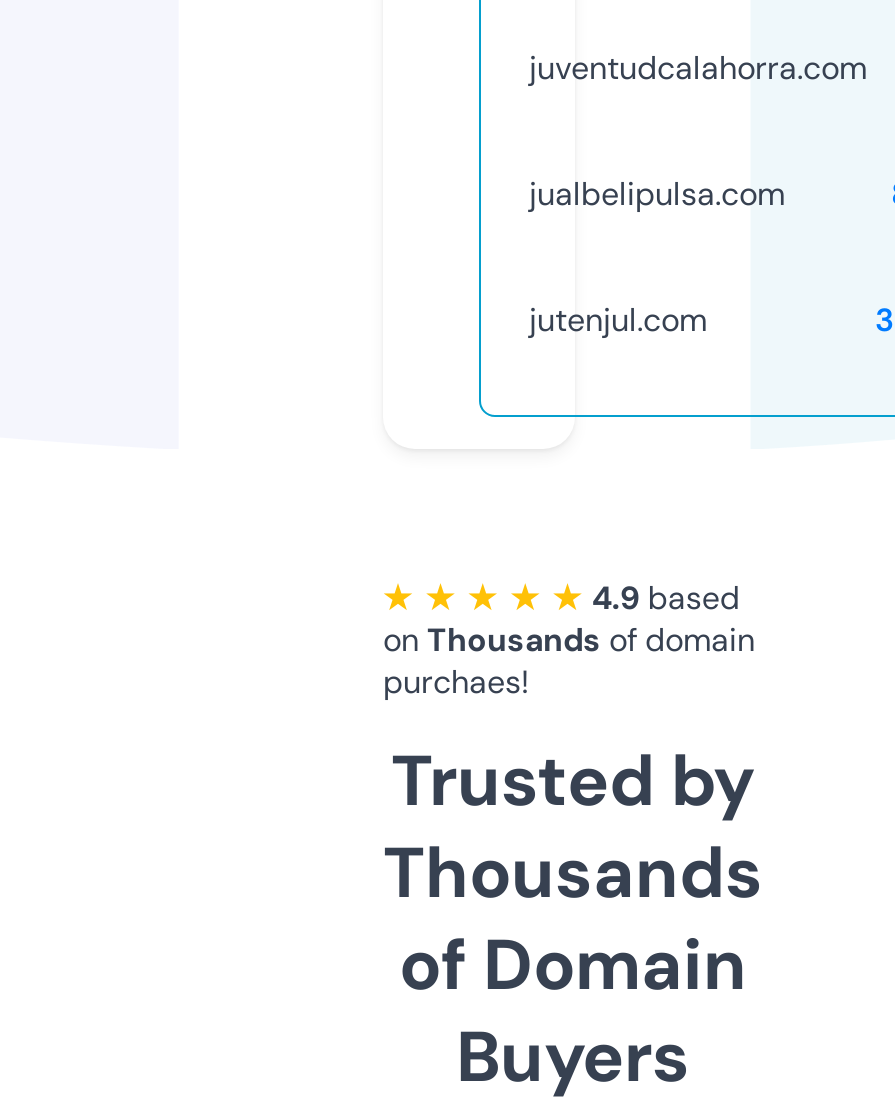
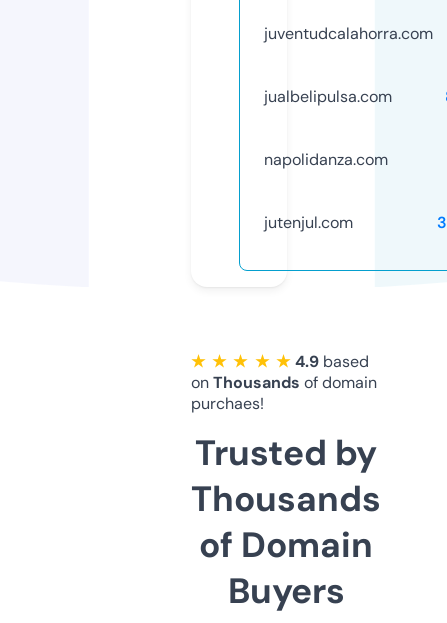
none -> [264,149,388,170] napolidanza.com

